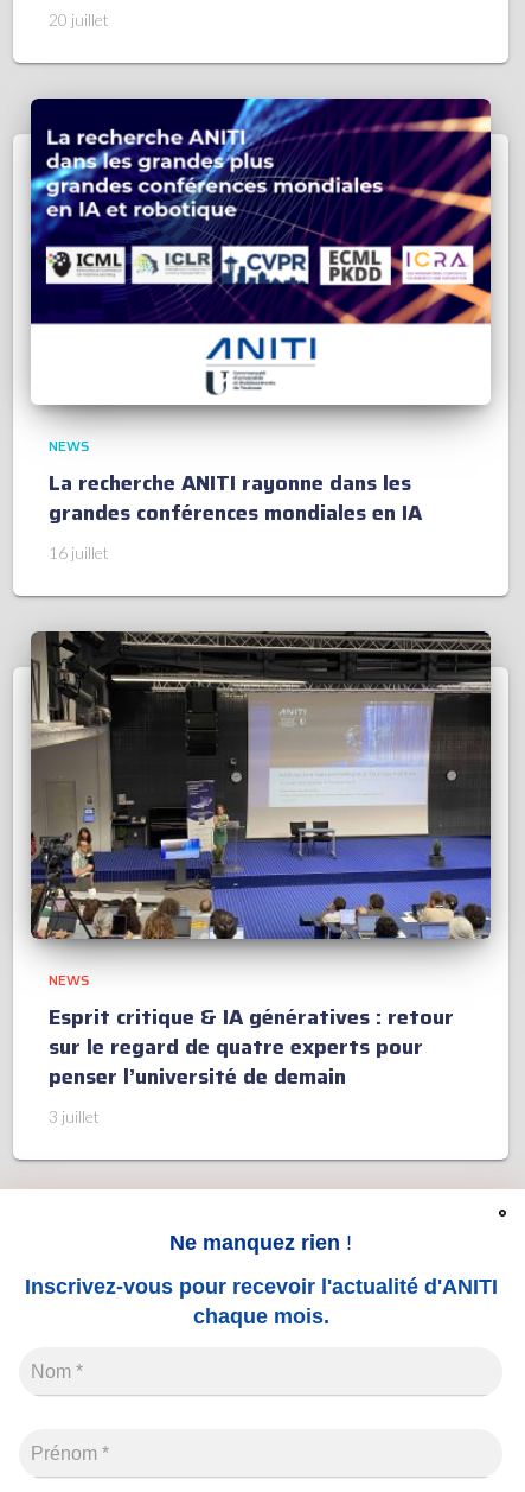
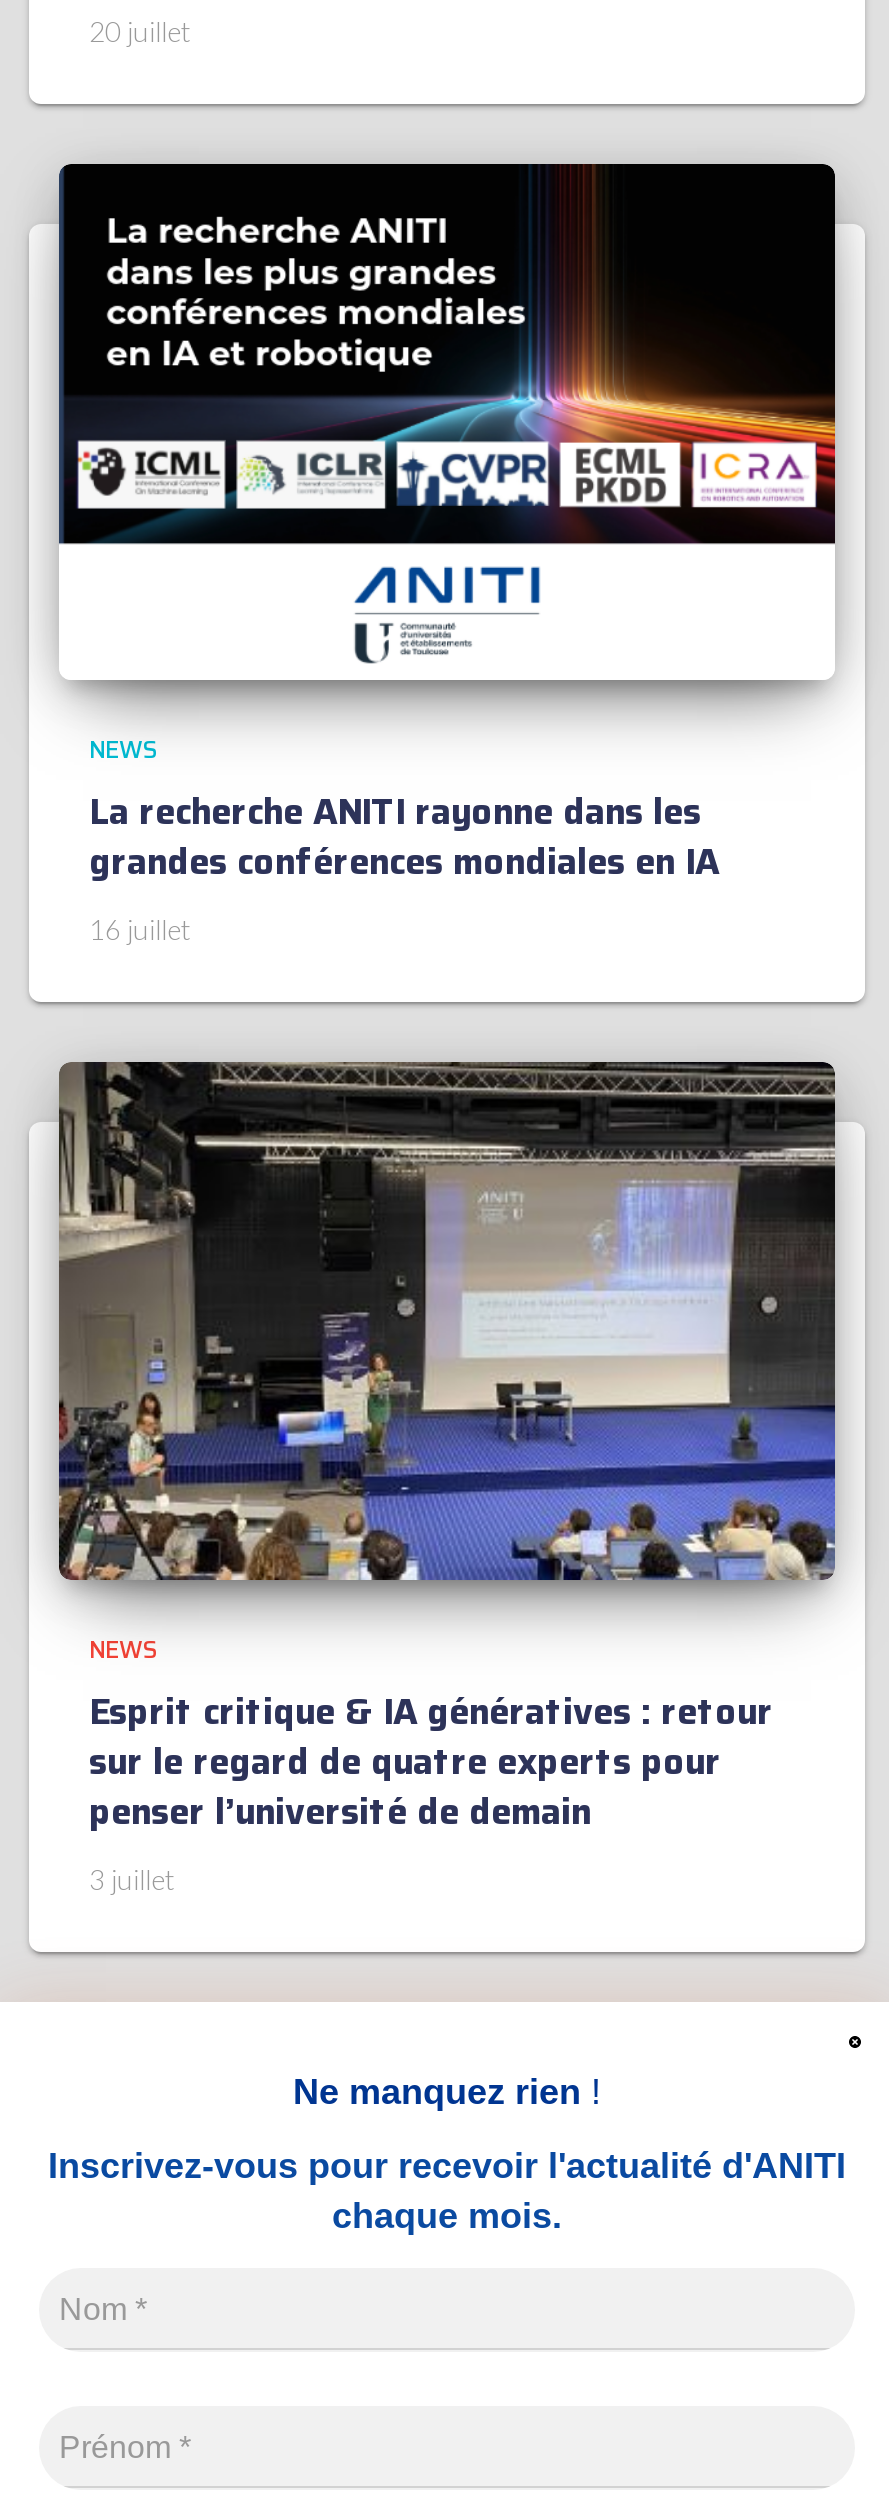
[30,97,492,325] [image] -> [57,162,837,546] [image]

